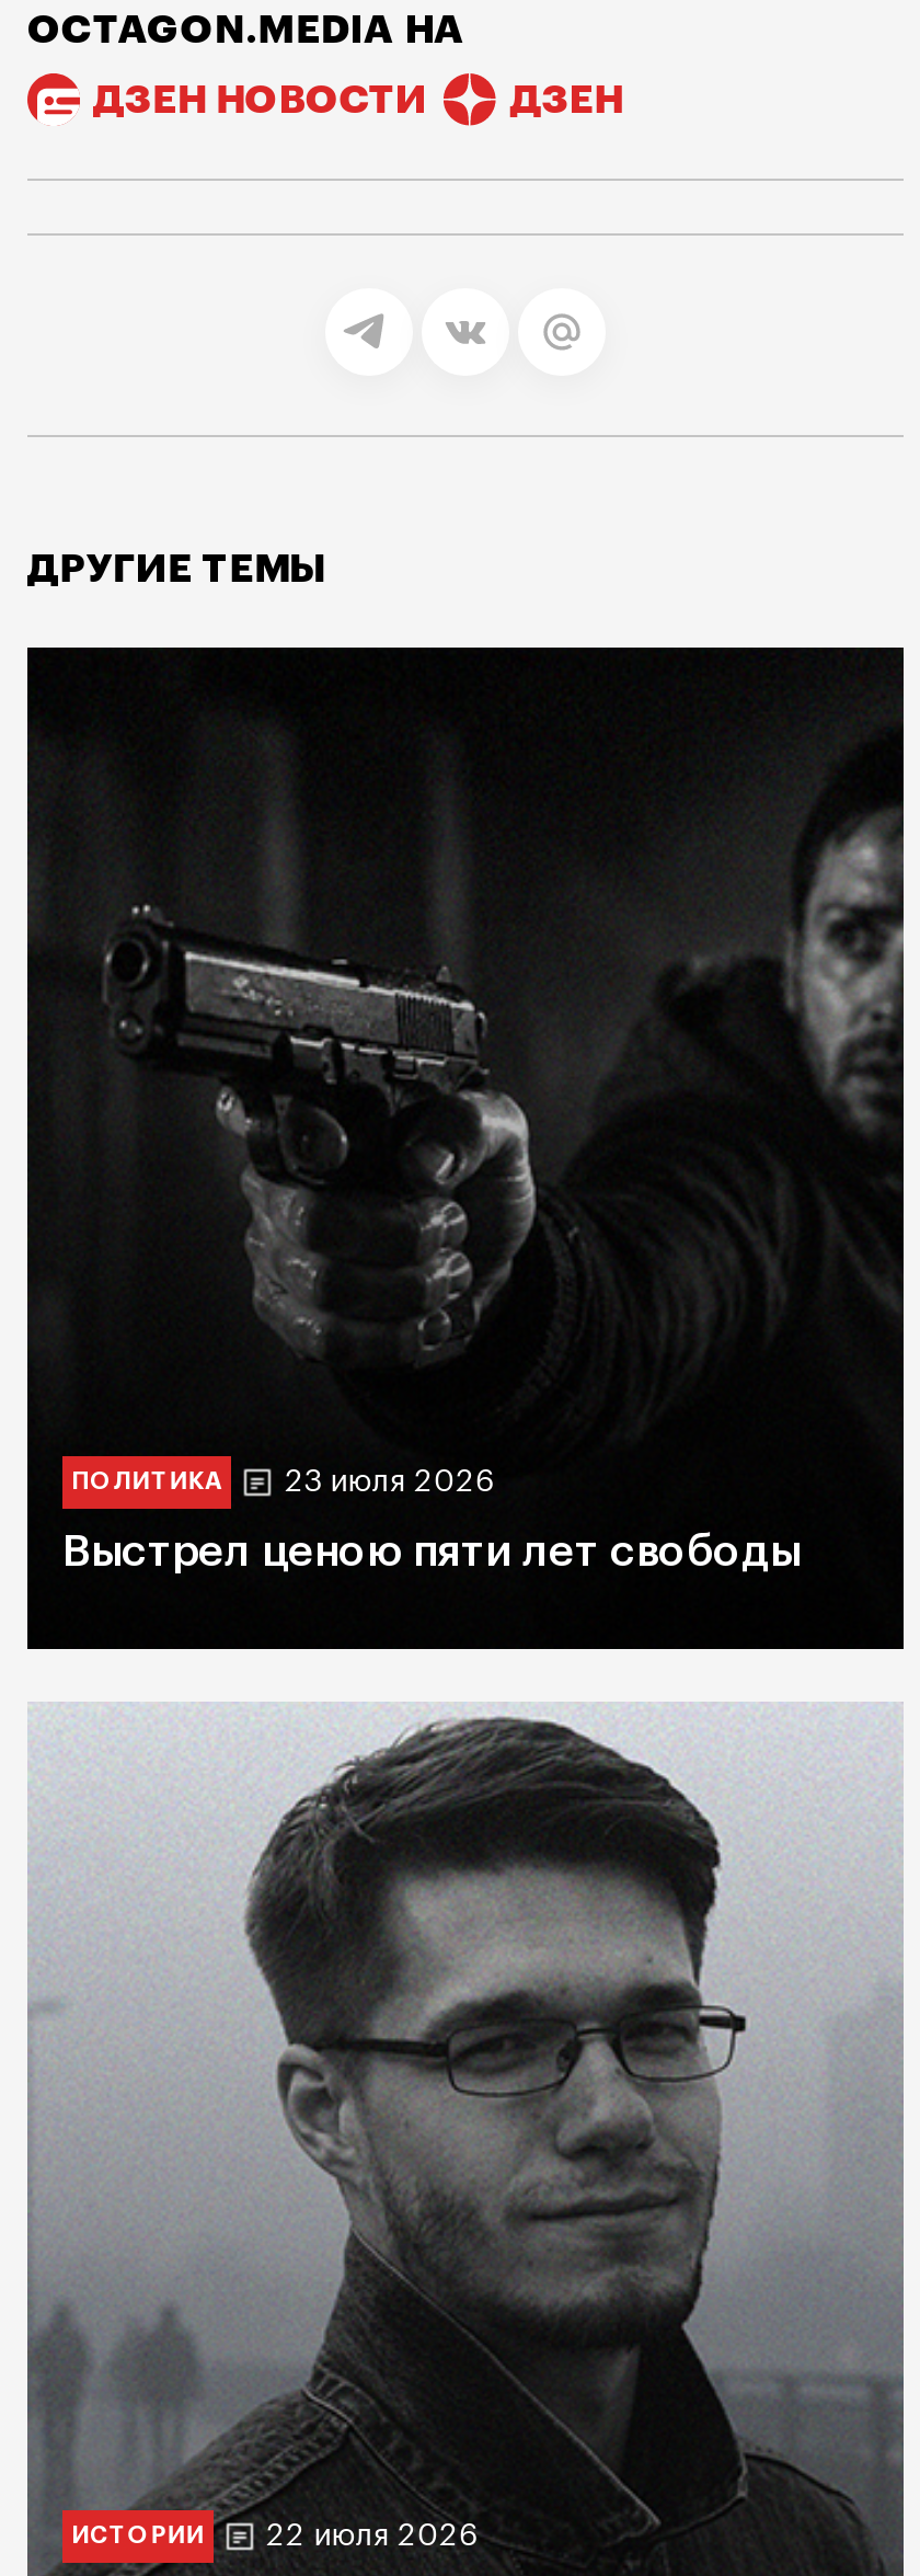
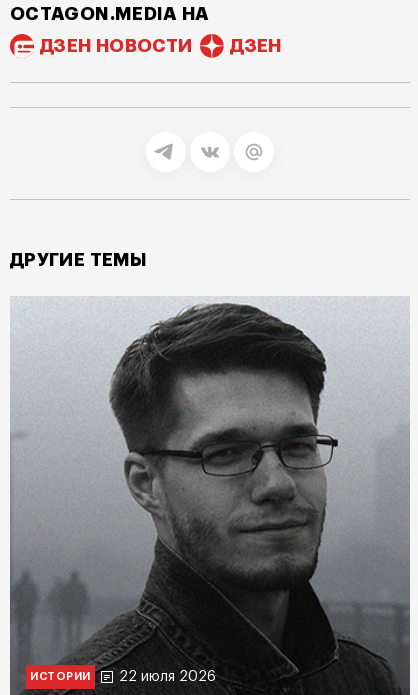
[25,645,906,1651] [image] | ПОЛИТИКА | 23 июля 2026 | Выстрел ценою пяти лет свободы -> none

